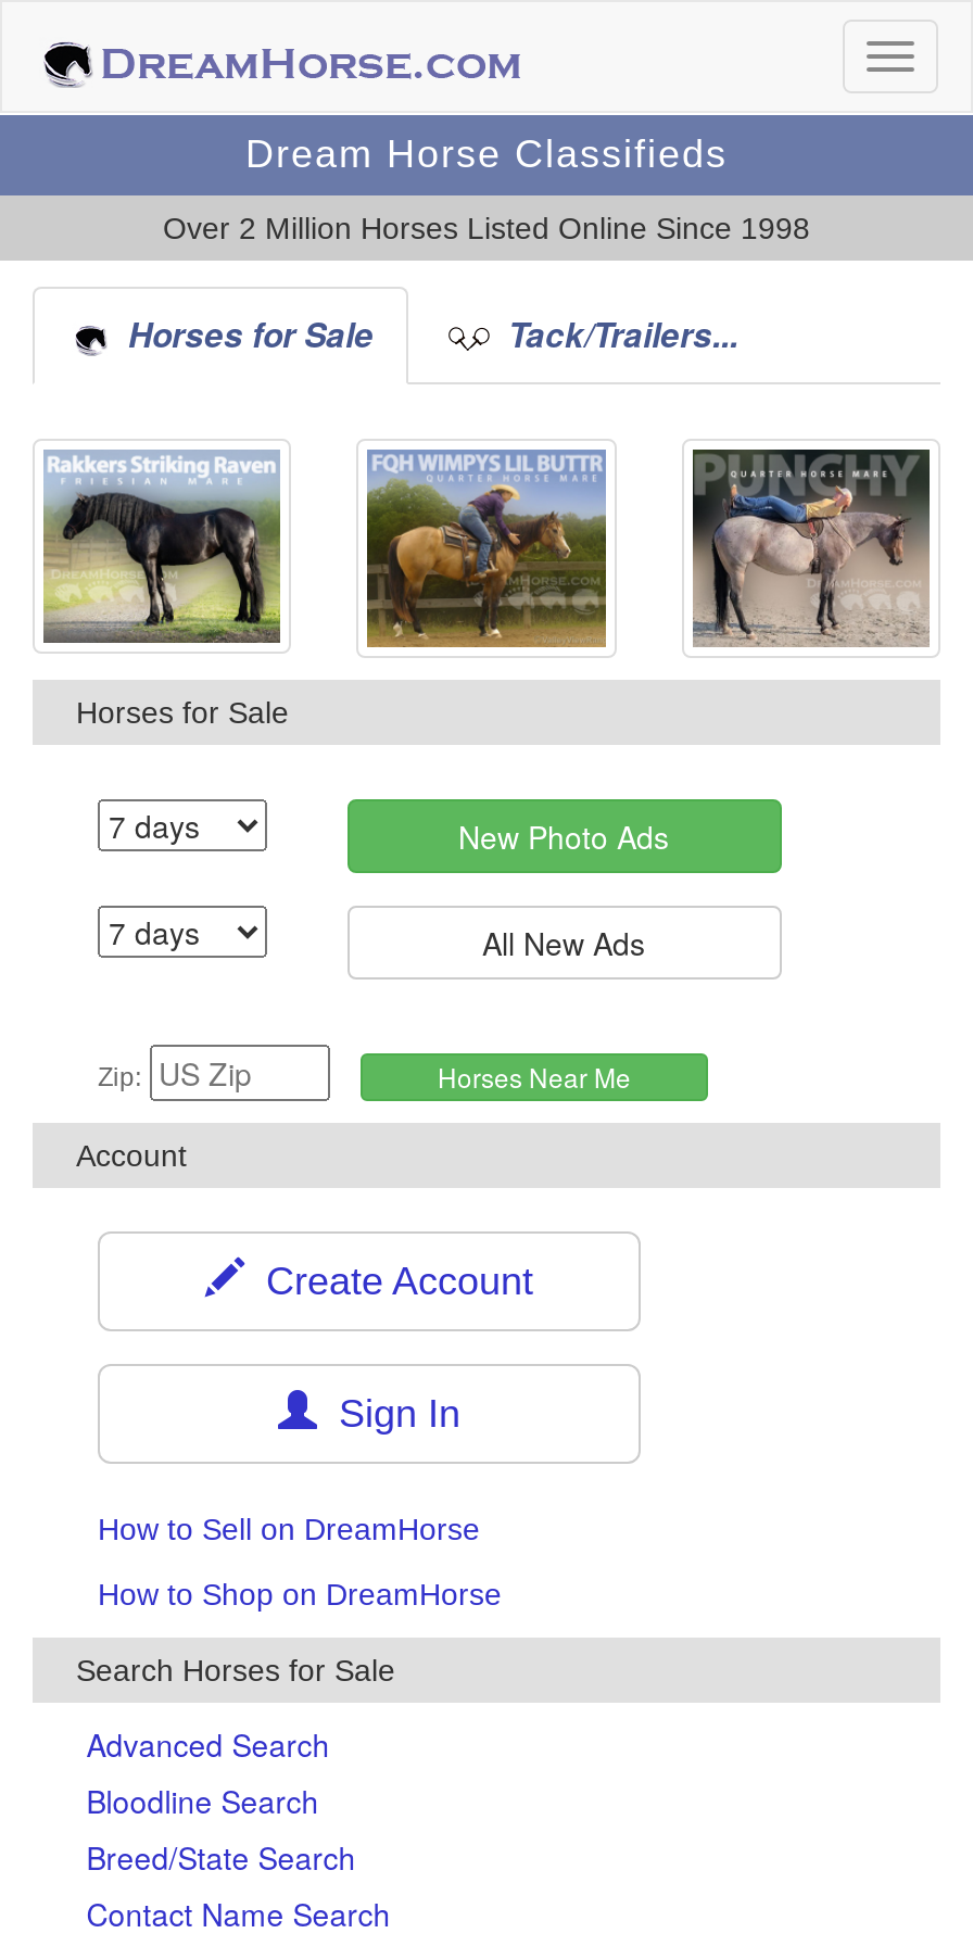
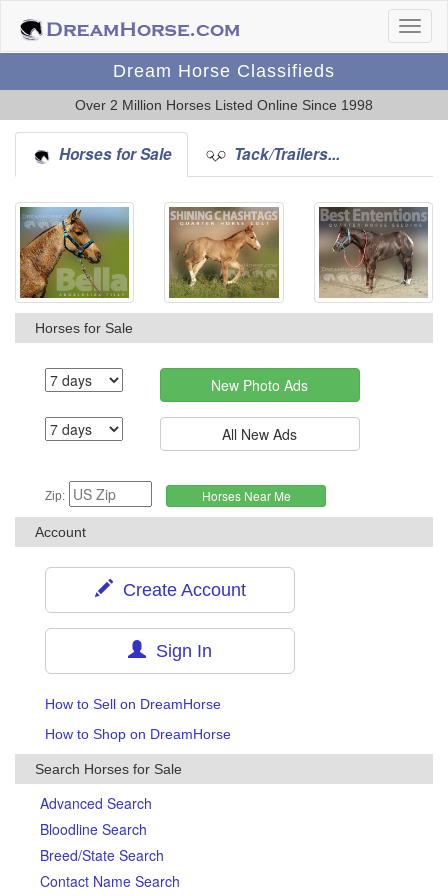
[41,452,280,647] [image] -> [19,206,129,299] [image]
[365,447,608,647] [image] -> [168,206,280,299] [image]
[691,452,930,645] [image] -> [318,206,429,298] [image]

